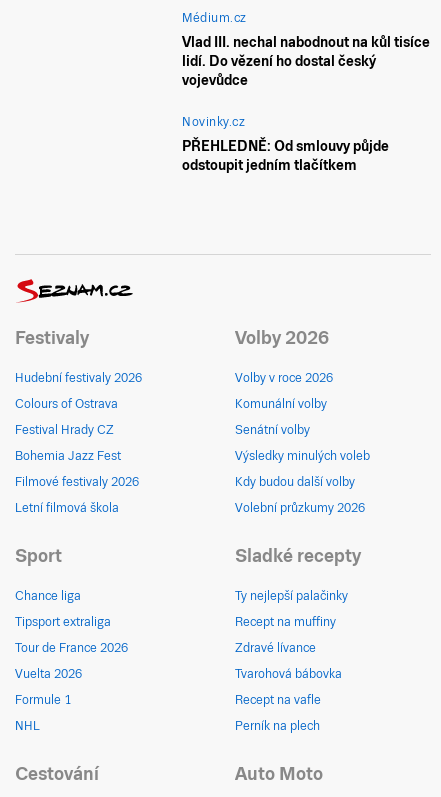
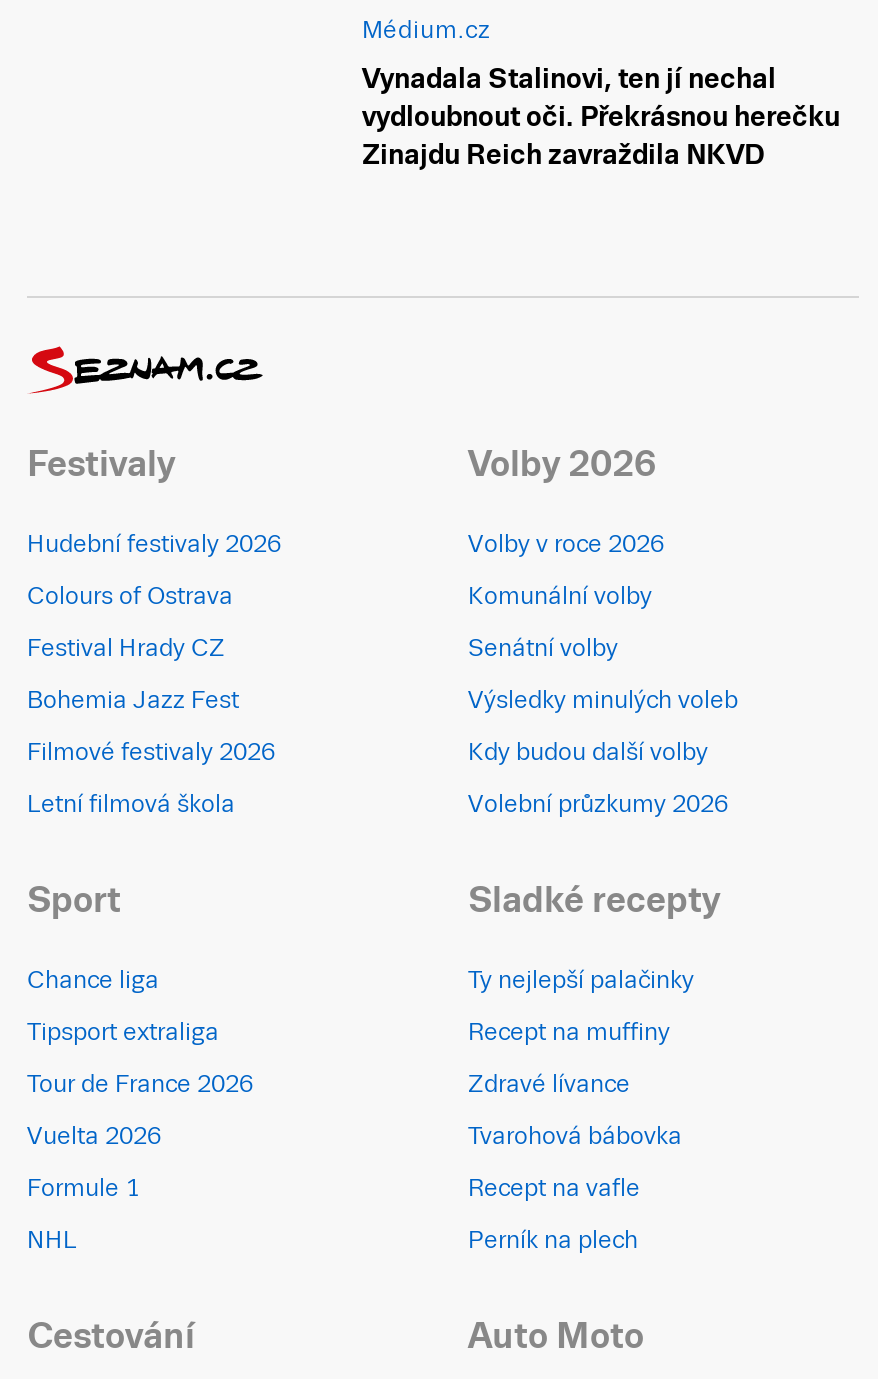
[182,34,430,173] Vlad III. nechal nabodnout na kůl tisíce | lidí. Do vězení ho dostal český | vojevůdce | Novinky.cz | PŘEHLEDNĚ: Od smlouvy půjde | odstoupit jedním tlačítkem -> [362,63,840,171] Vynadala Stalinovi, ten jí nechal | vydloubnout oči. Překrásnou herečku | Zinajdu Reich zavraždila NKVD

